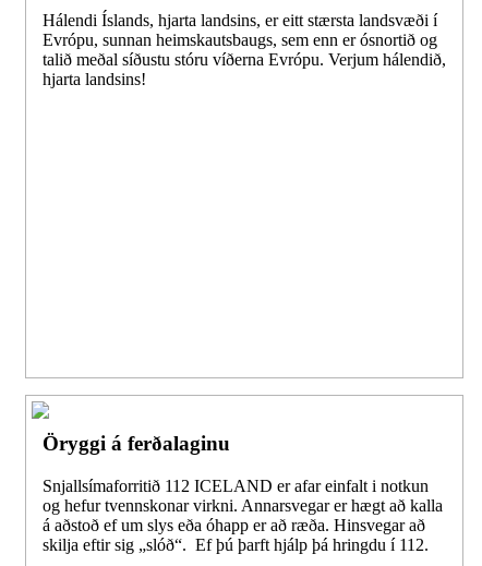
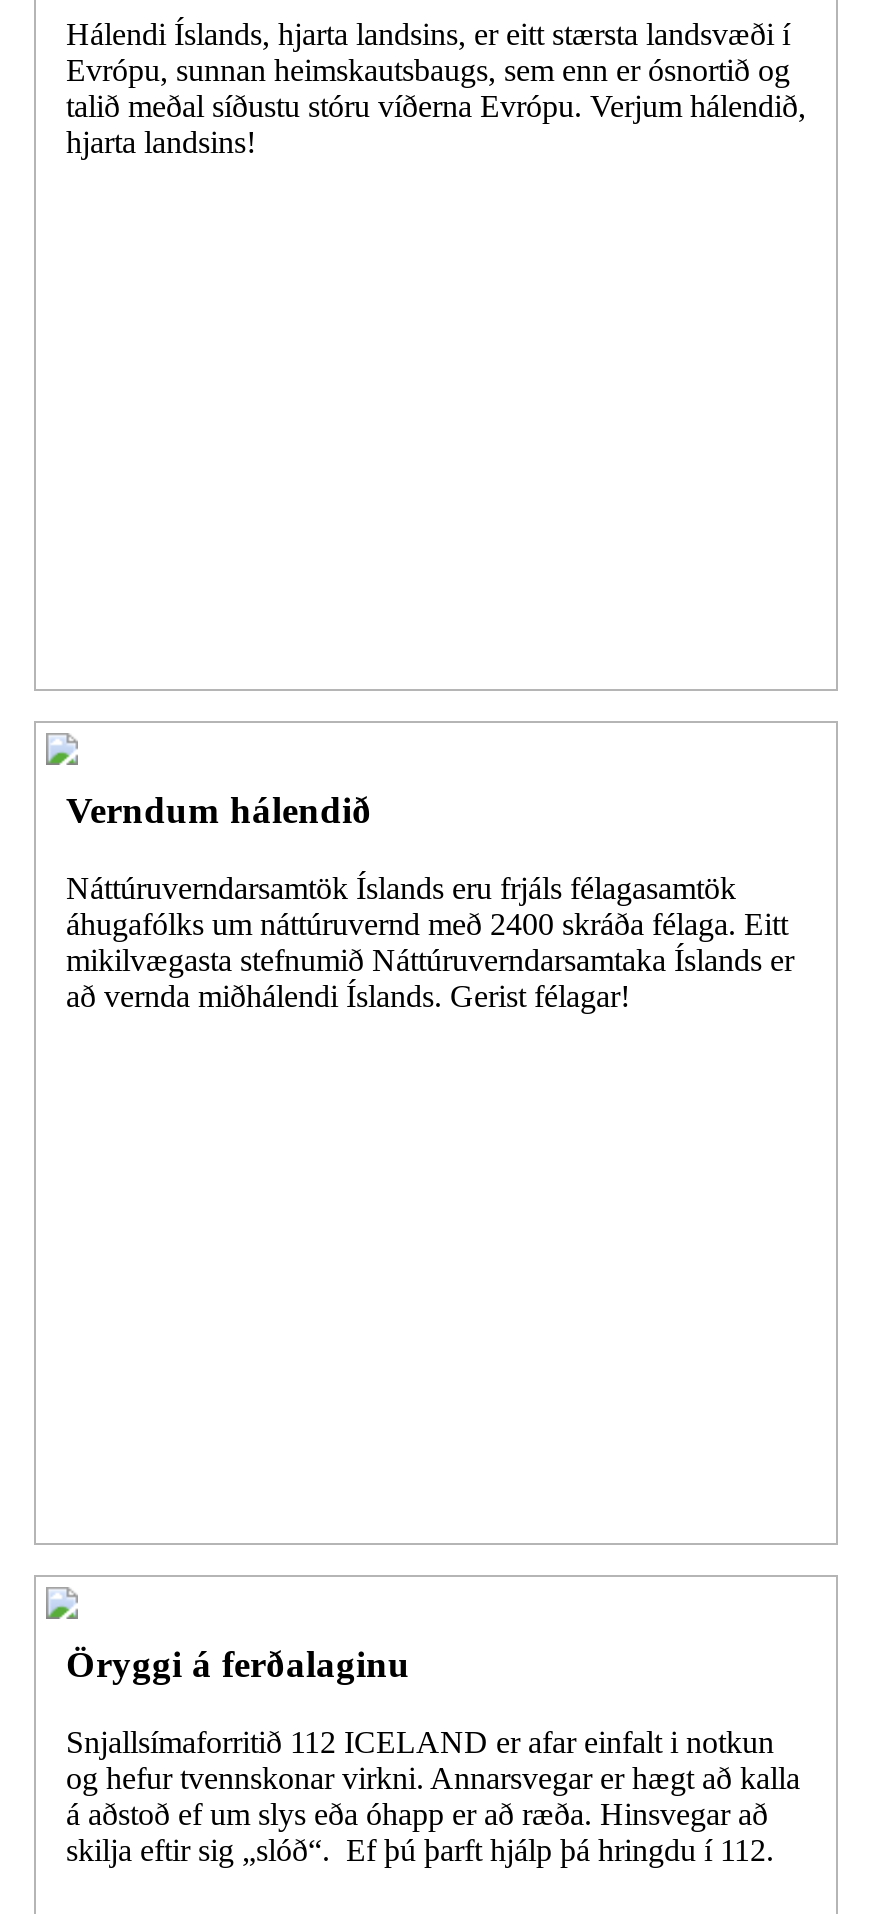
none -> [66,790,794,1013] Verndum hálendið | Náttúruverndarsamtök Íslands eru frjáls félagasamtök | áhugafólks um náttúruvernd með 2400 skráða félaga. Eitt | mikilvægasta stefnumið Náttúruverndarsamtaka Íslands er | að vernda miðhálendi Íslands. Gerist félagar!

